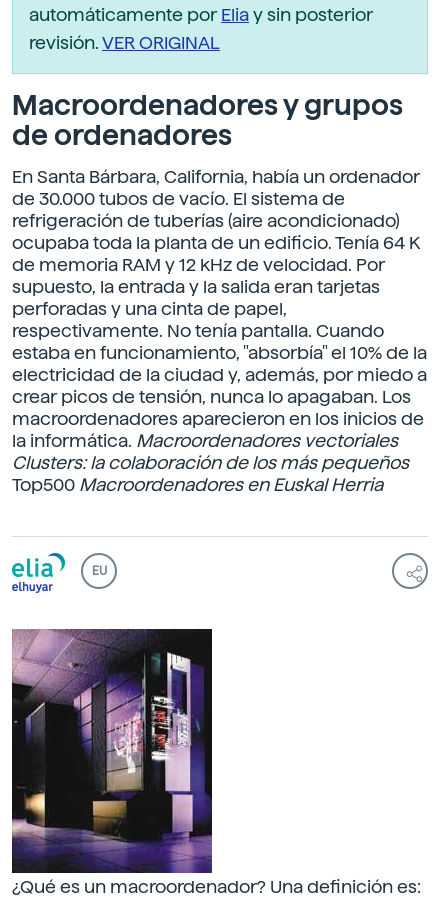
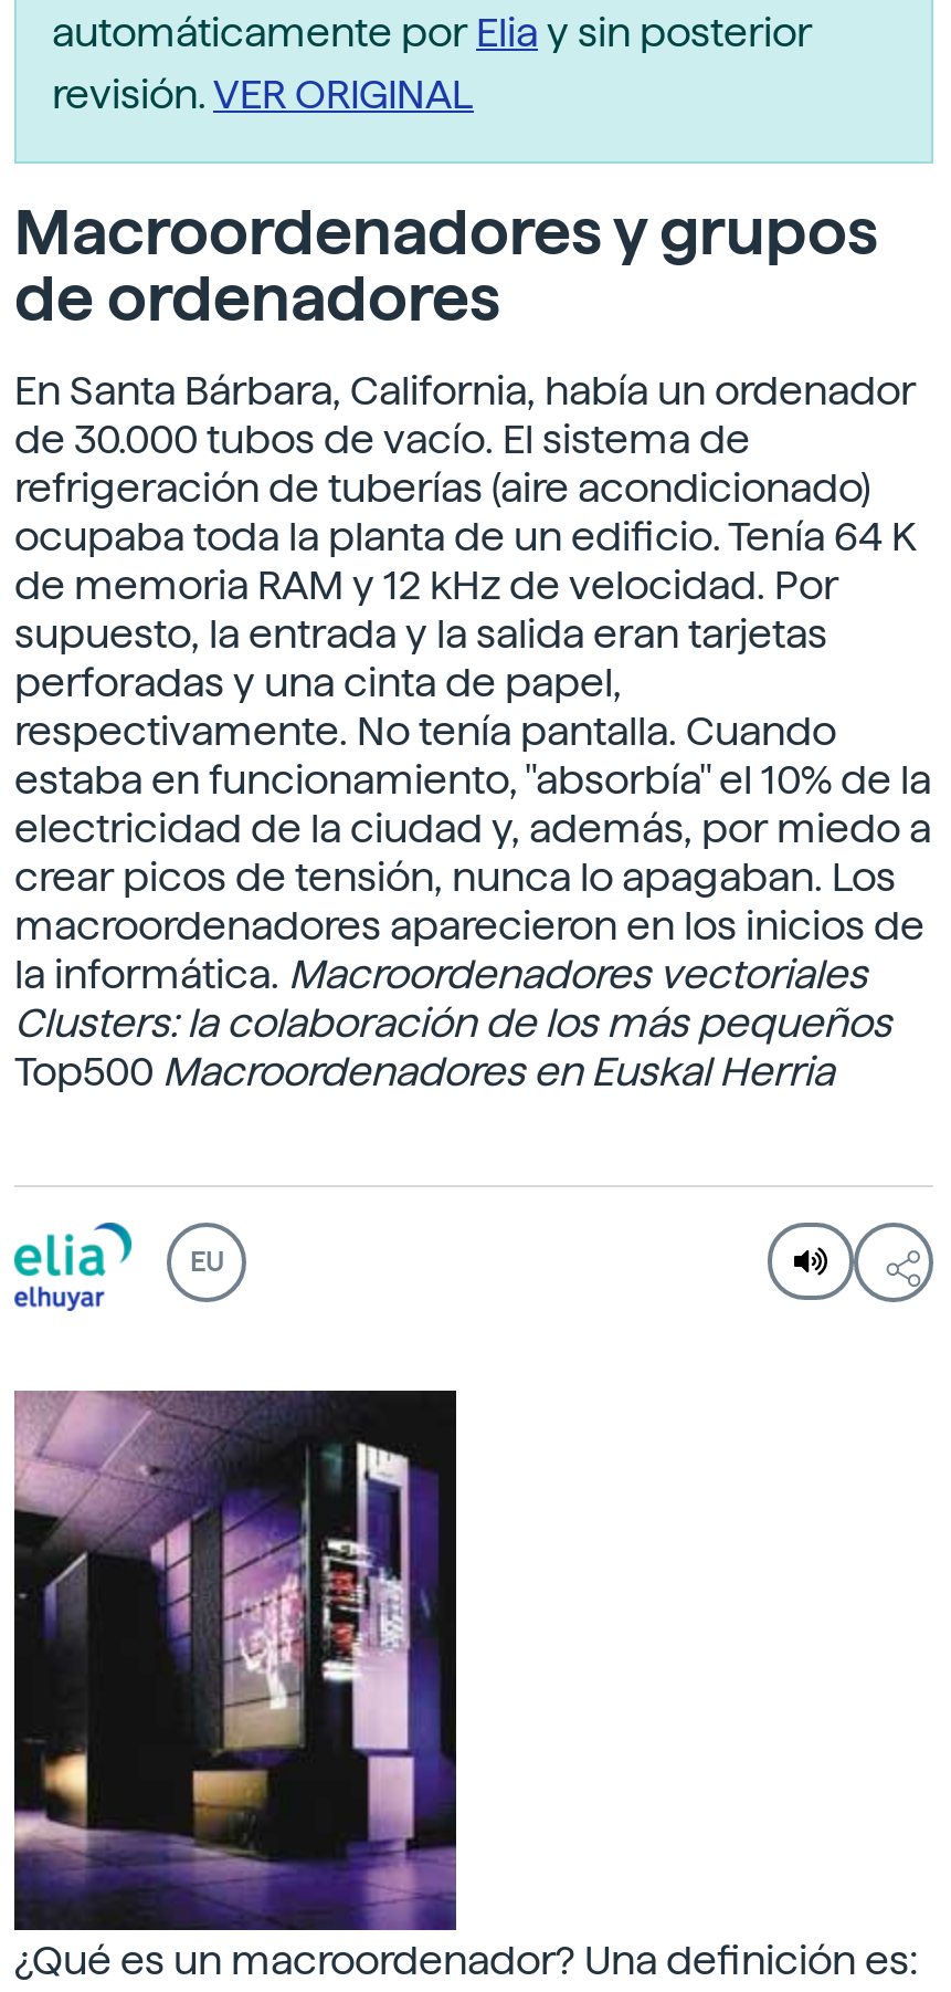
none -> [765,1220,856,1302] [image]

